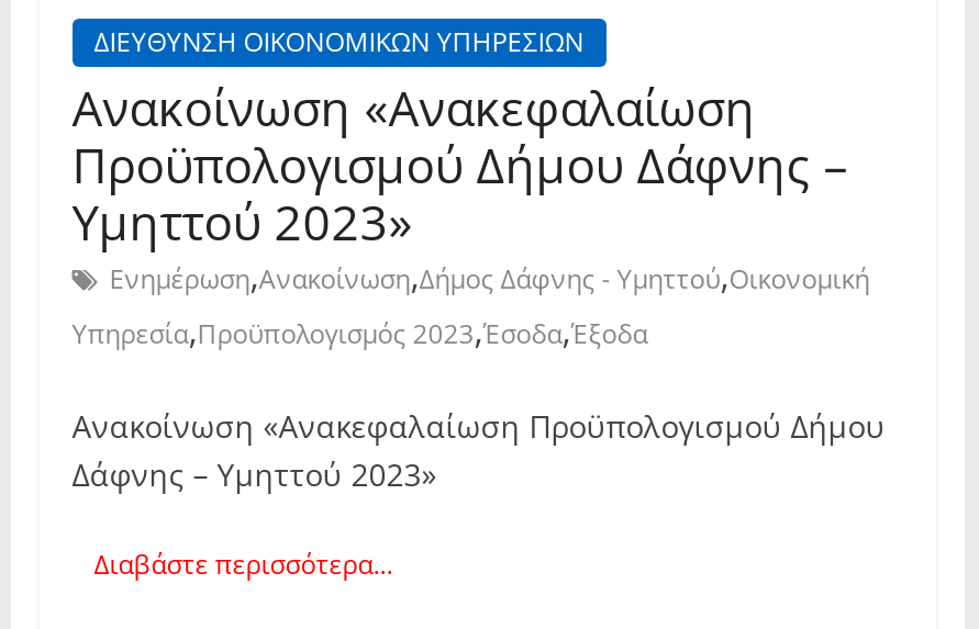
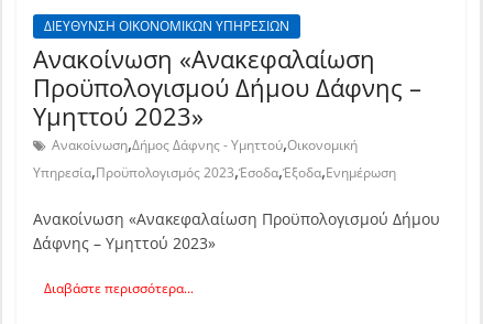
[72,251,870,355] Ενημέρωση,Ανακοίνωση,Δήμος Δάφνης - Υμηττού,Οικονομική | Υπηρεσία,Προϋπολογισμός 2023,Έσοδα,Έξοδα -> [33,131,396,183] Ανακοίνωση,Δήμος Δάφνης - Υμηττού,Οικονομική | Υπηρεσία,Προϋπολογισμός 2023,Έσοδα,Έξοδα,Ενημέρωση

